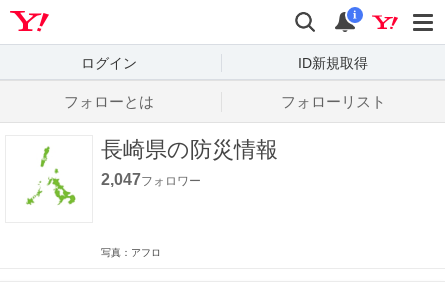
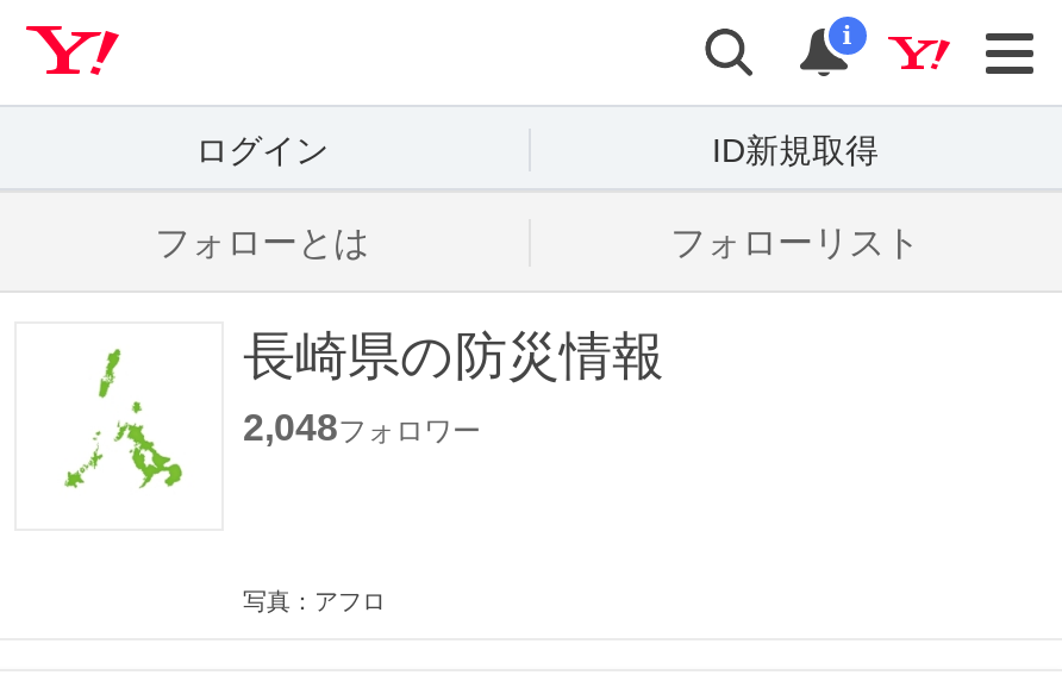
[101,171,201,188] 2,047フォロワー -> [243,407,481,448] 2,048フォロワー

